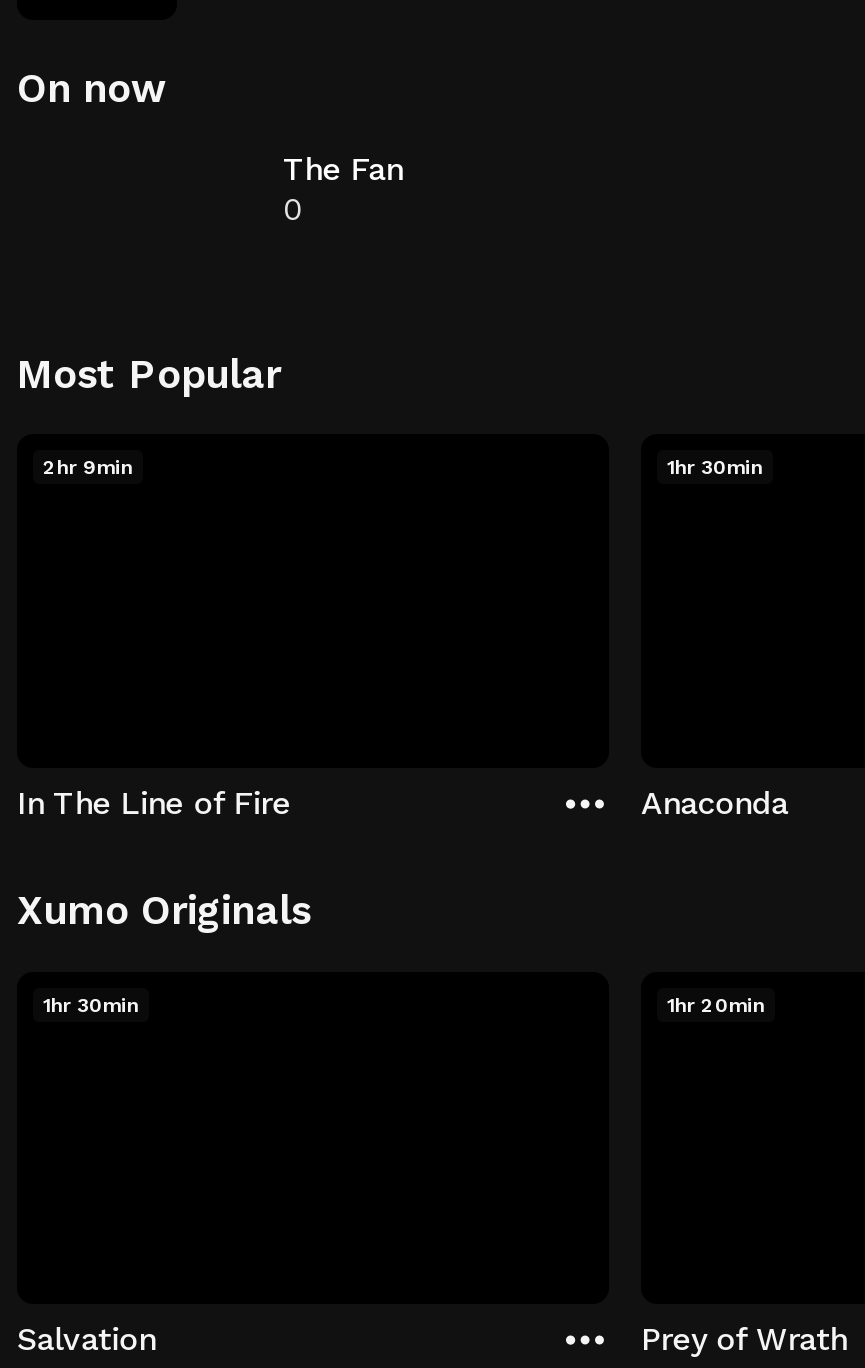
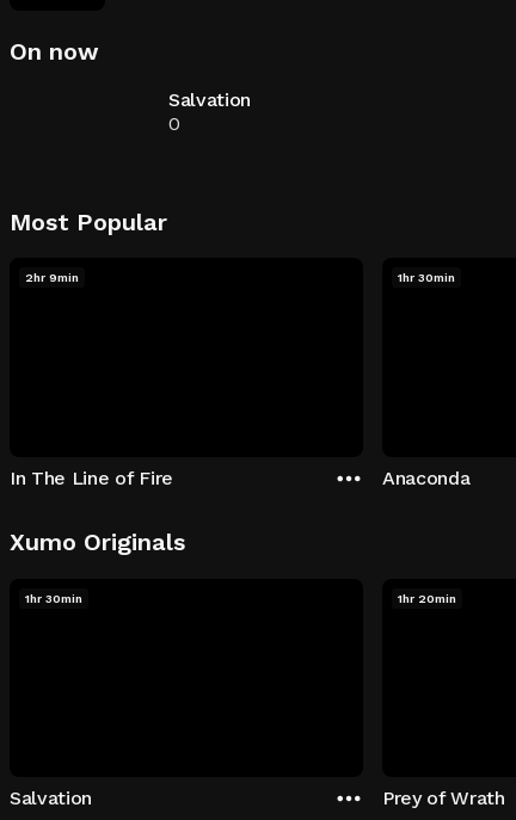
[283,150,403,188] The Fan -> [168,88,251,111] Salvation

